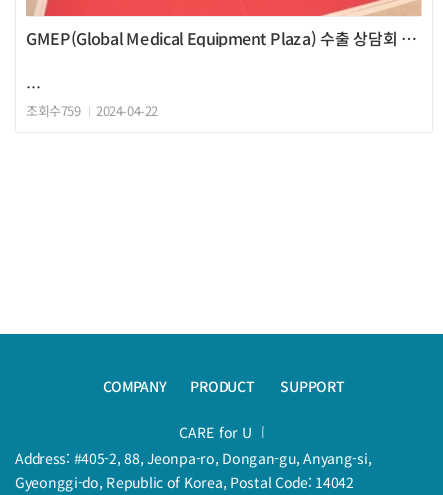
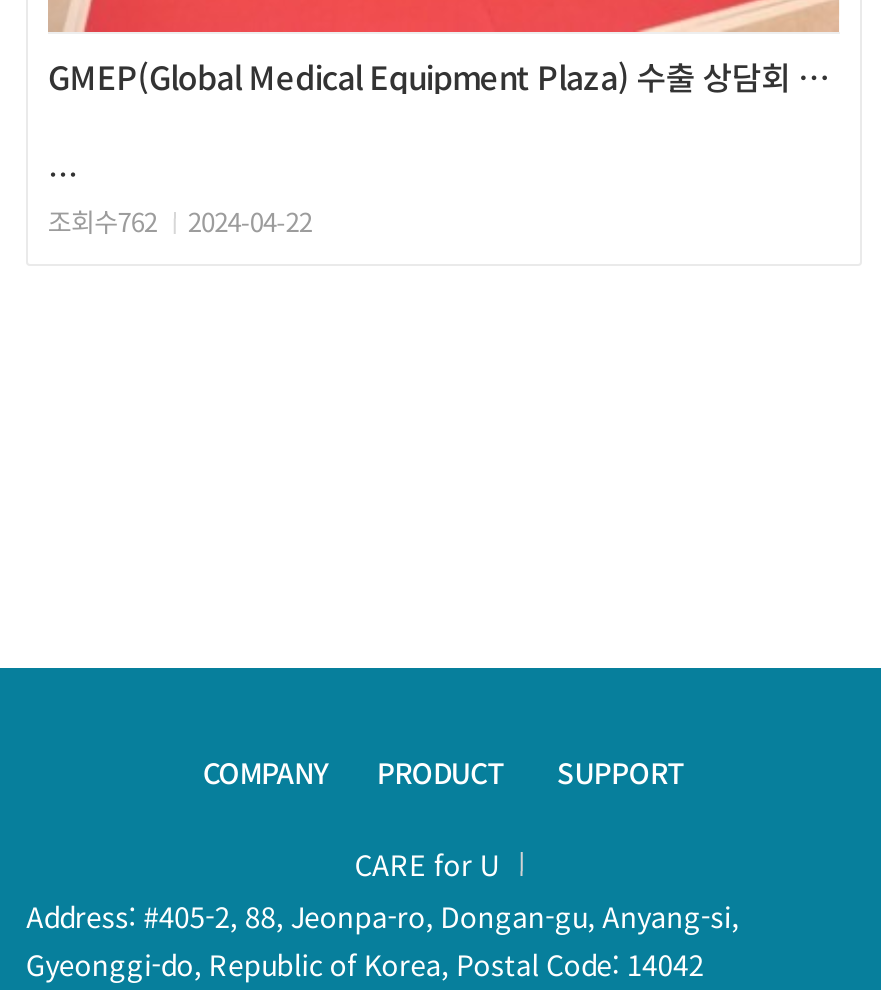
[26,101,158,120] 조회수759 2024-04-22 -> [48,201,312,239] 조회수762 2024-04-22

